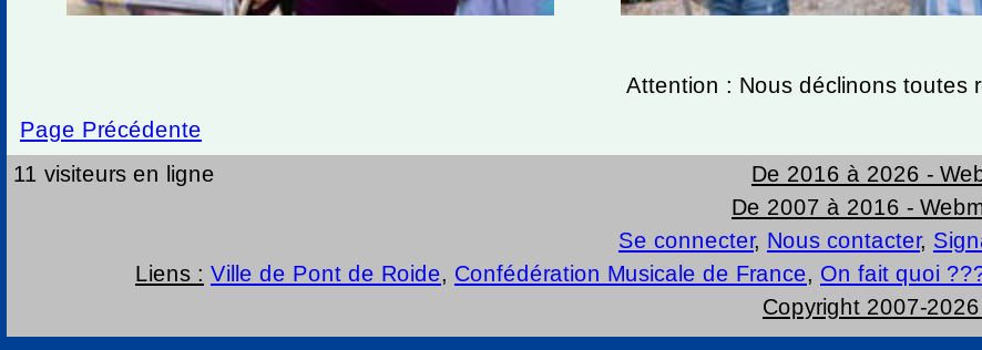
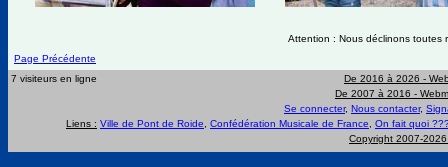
[13,161,215,185] 11 visiteurs en ligne -> [11,72,97,83] 7 visiteurs en ligne

